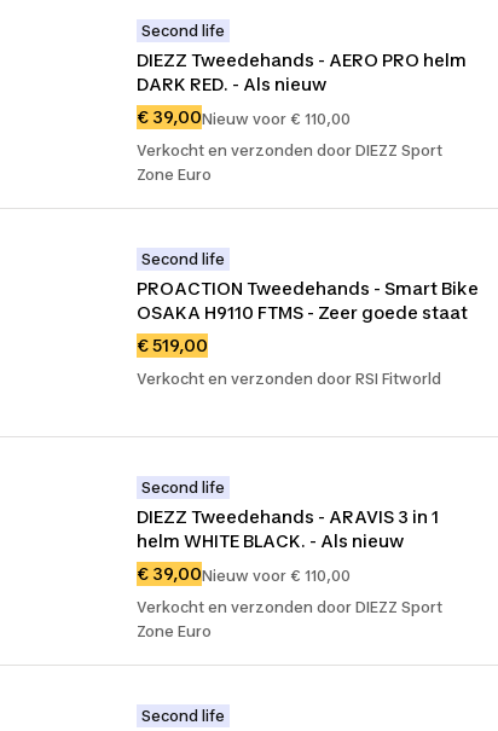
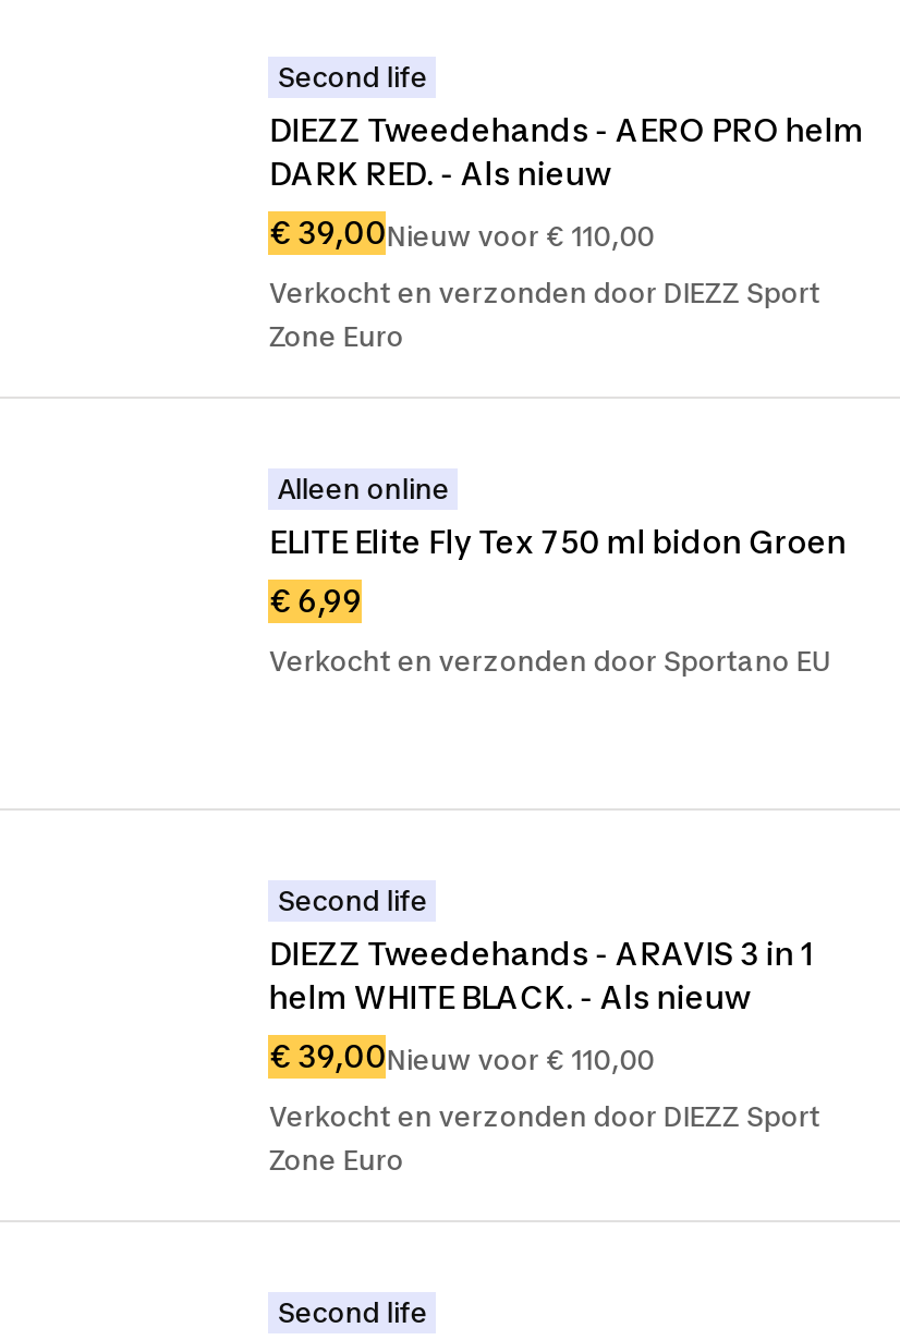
[142,250,225,268] Second life -> [277,473,450,505] Alleen online
[137,278,479,323] PROACTION Tweedehands - Smart Bike | OSAKA H9110 FTMS - Zeer goede staat -> [269,523,846,560] ELITE Elite Fly Tex 750 ml bidon Groen
[137,335,208,355] € 519,00 -> [269,582,362,619] € 6,99
[137,370,442,388] Verkocht en verzonden door RSI Fitworld -> [269,645,829,678] Verkocht en verzonden door Sportano EU

